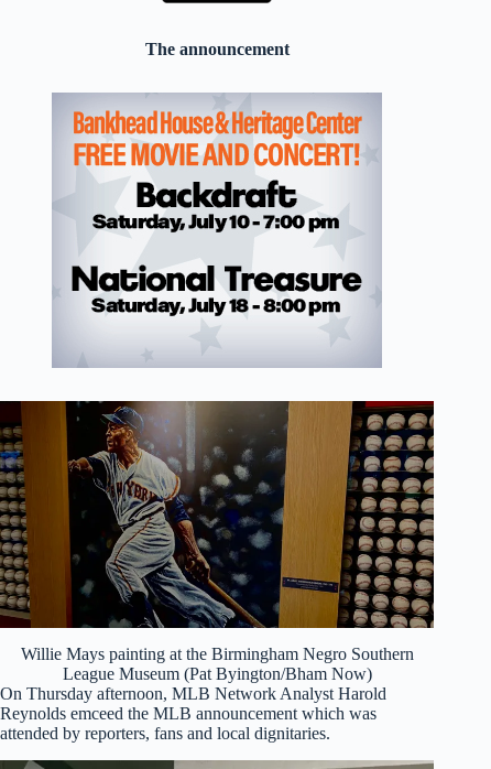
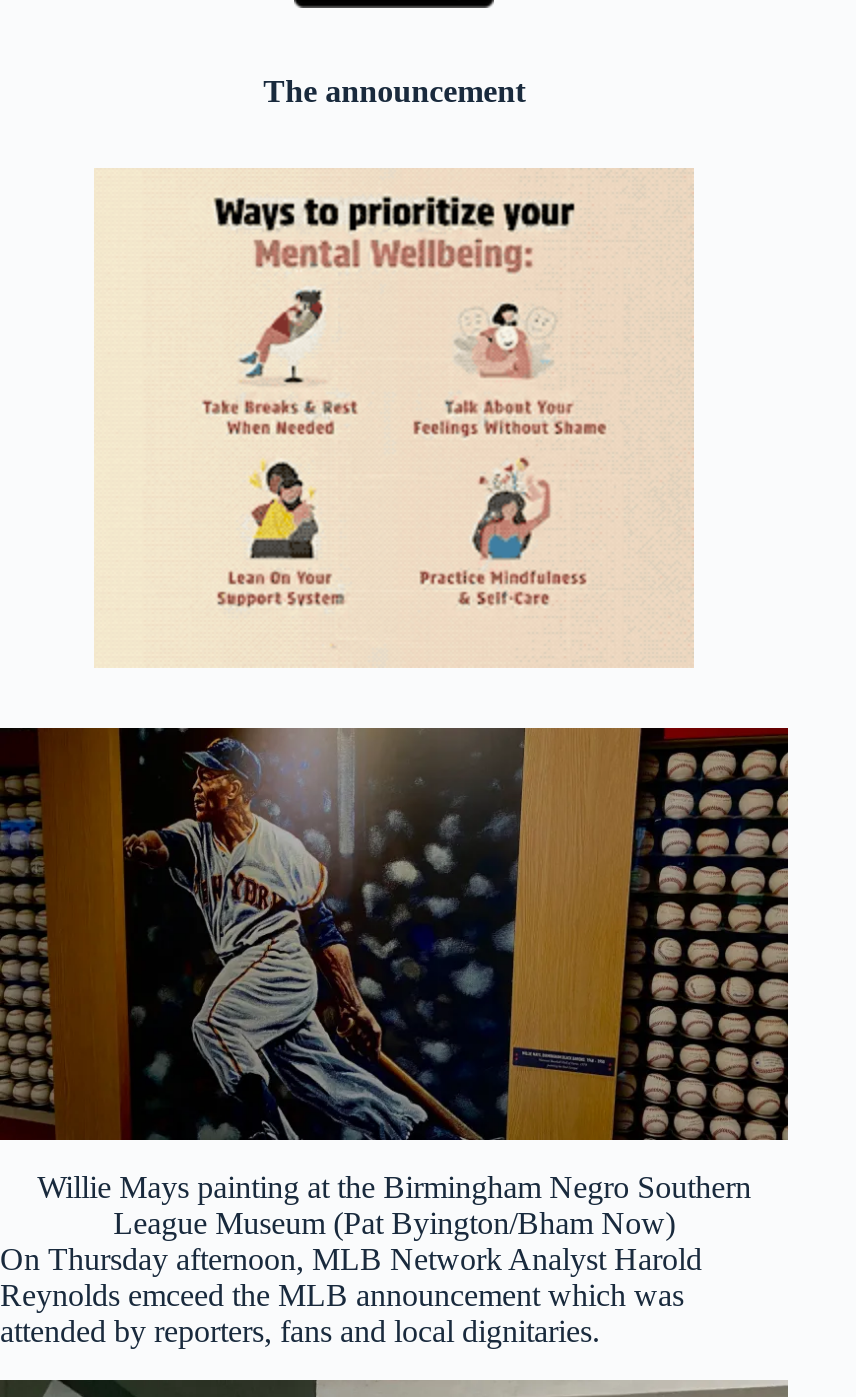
[52,93,382,368] [image] -> [96,168,694,666] [image]

